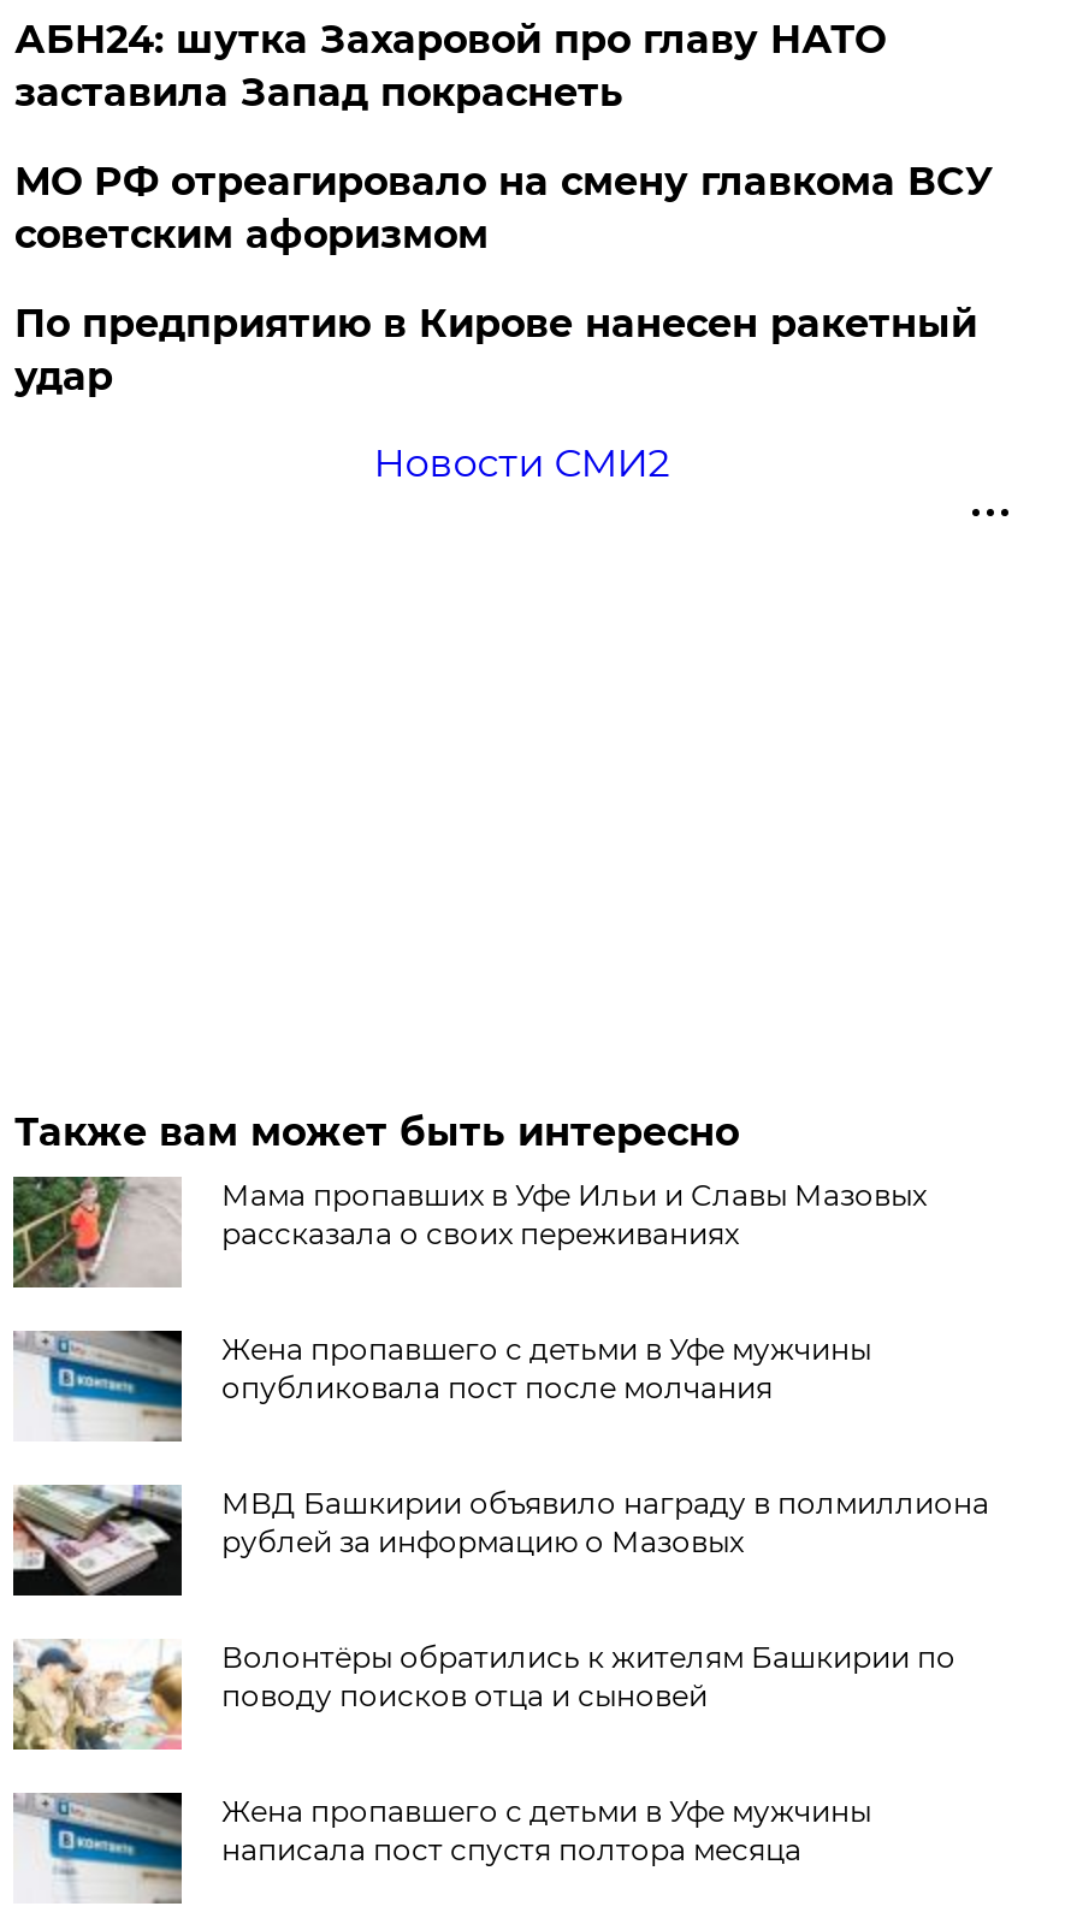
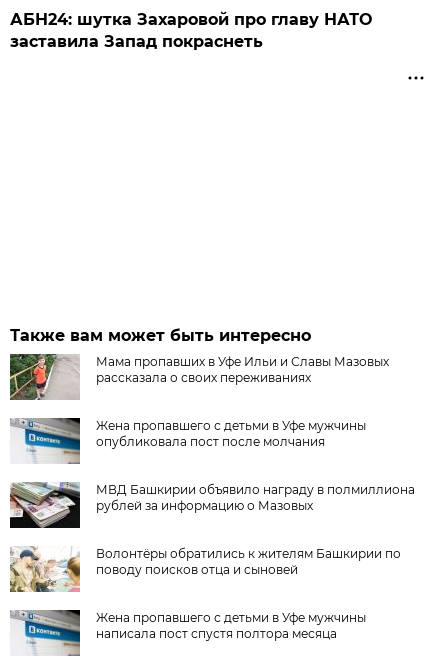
[14,159,994,486] МО РФ отреагировало на смену главкома ВСУ | советским афоризмом | По предприятию в Кирове нанесен ракетный | удар | Новости СМИ2 -> none

